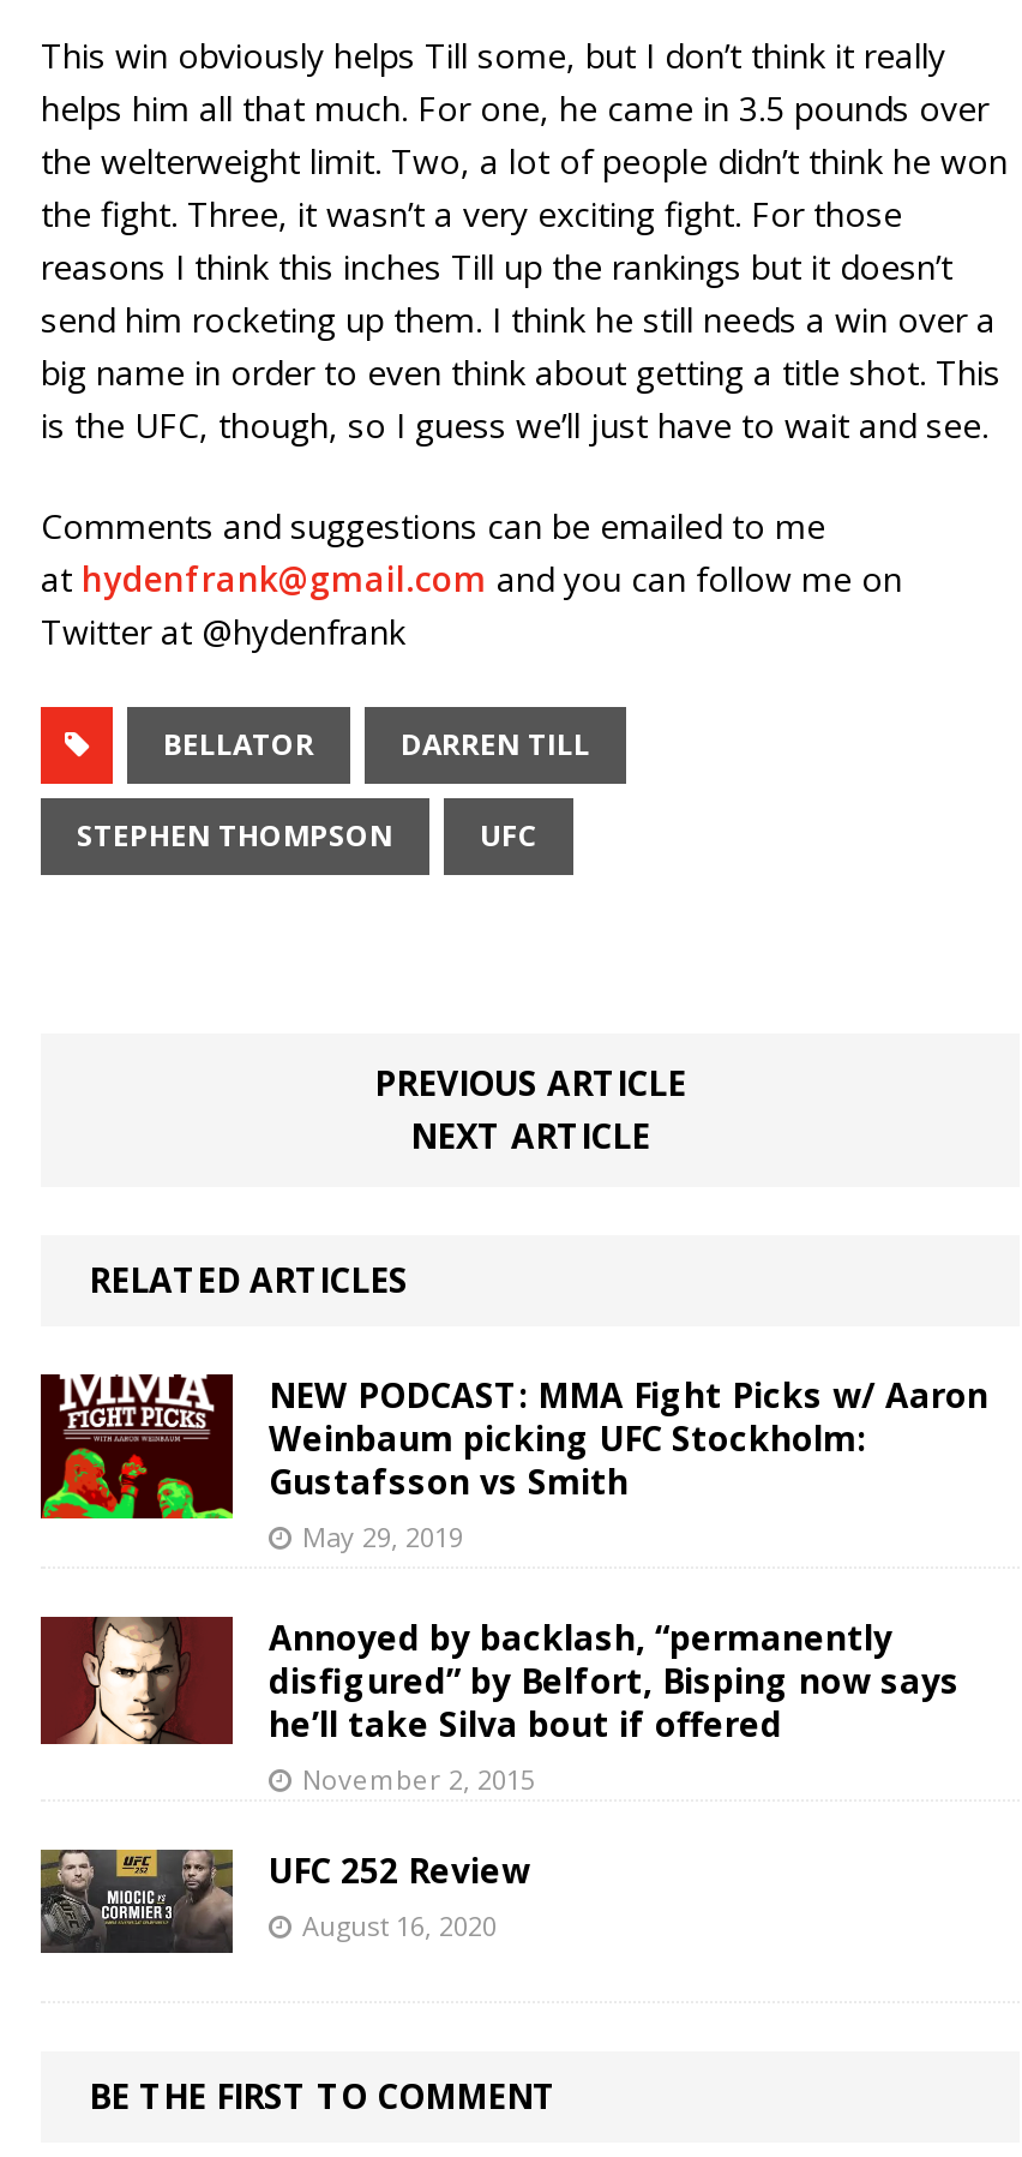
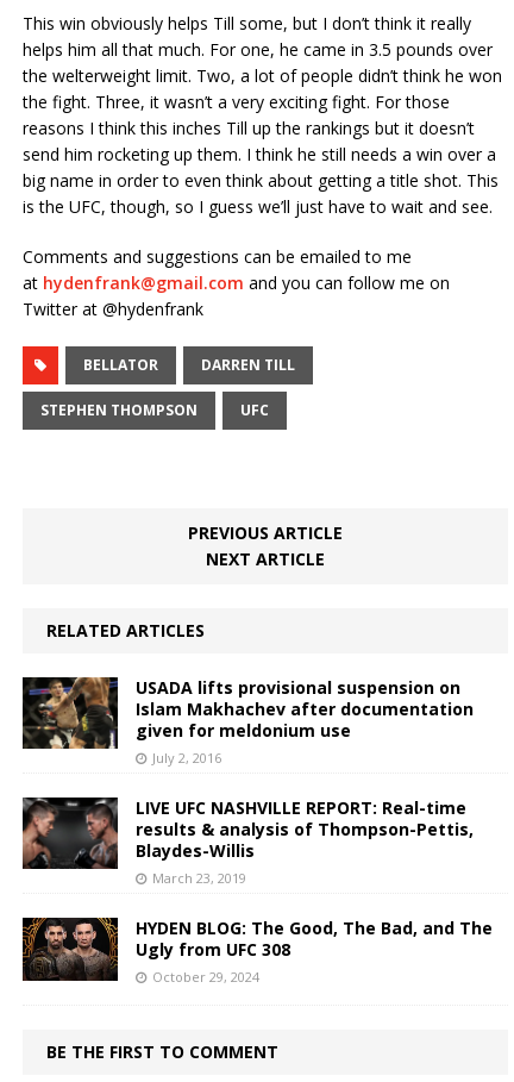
[41,1372,988,1554] [image] | NEW PODCAST: MMA Fight Picks w/ Aaron | Weinbaum picking UFC Stockholm: | Gustafsson vs Smith | May 29, 2019 -> [23,676,474,766] [image] | USADA lifts provisional suspension on | Islam Makhachev after documentation | given for meldonium use | July 2, 2016
[41,1614,960,1797] [image] | Annoyed by backlash, “permanently | disfigured” by Belfort, Bisping now says | he’ll take Silva bout if offered | November 2, 2015 -> [21,796,474,887] [image] | LIVE UFC NASHVILLE REPORT: Real-time | results & analysis of Thompson-Pettis, | Blaydes-Willis | March 23, 2019
[38,1847,530,1953] [image] | UFC 252 Review | August 16, 2020 -> [21,917,493,986] [image] | HYDEN BLOG: The Good, The Bad, and The | Ugly from UFC 308 | October 29, 2024

